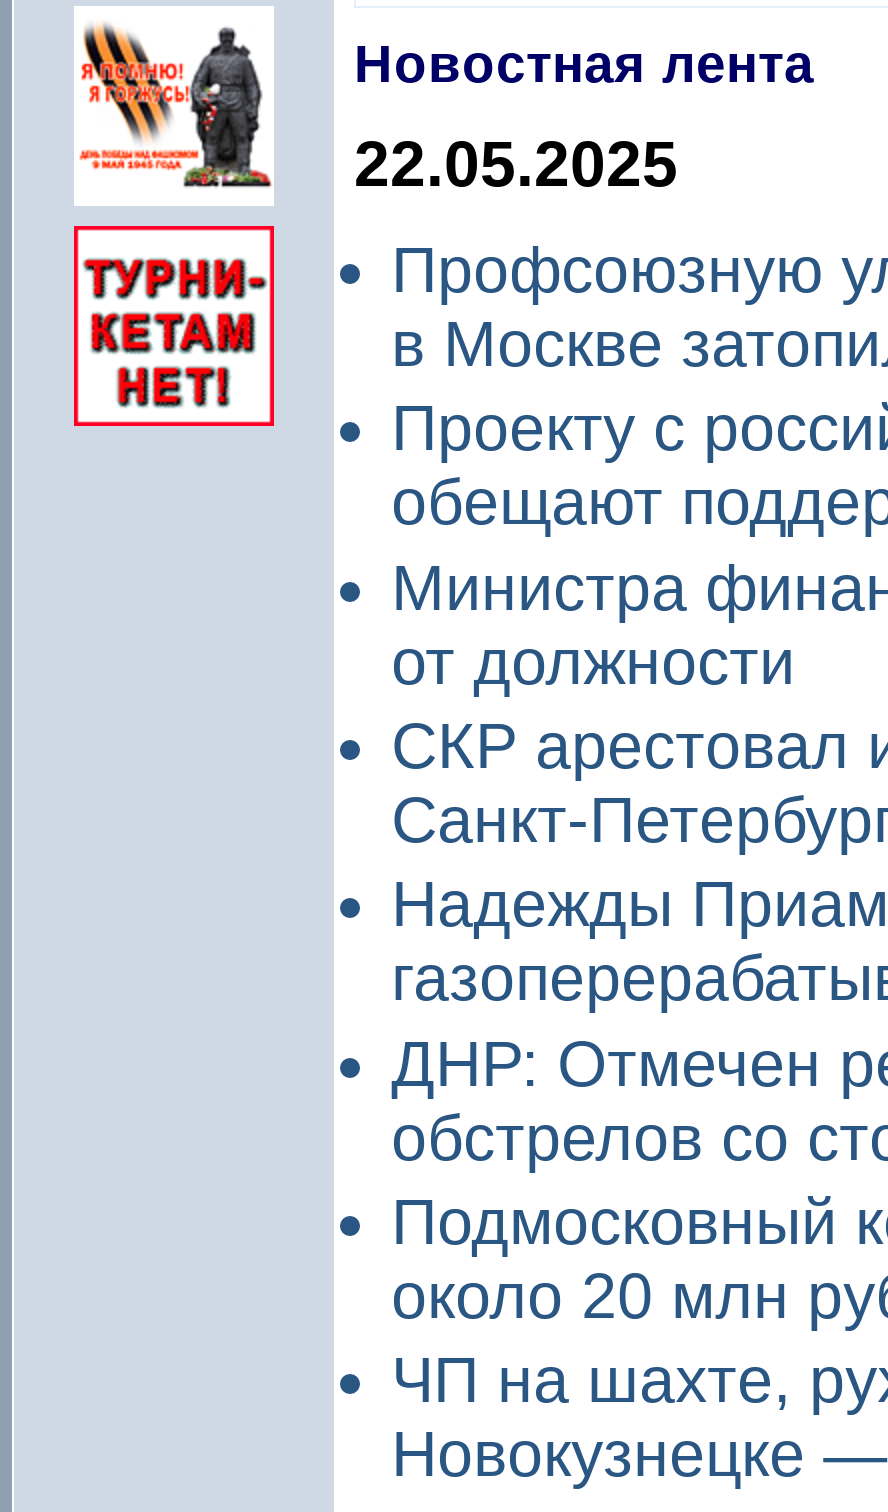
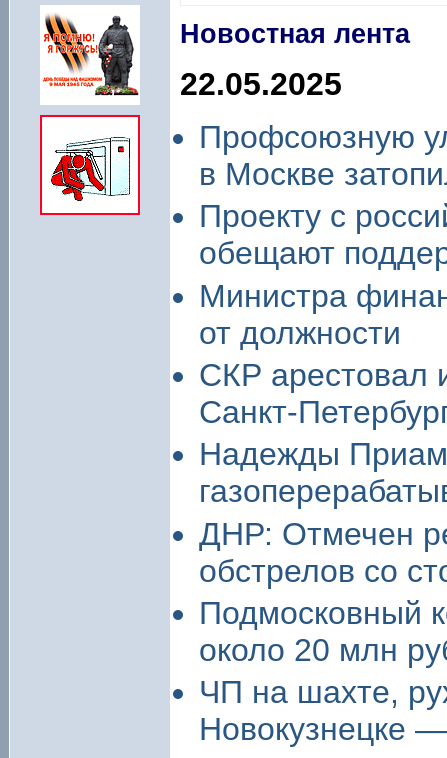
[82,256,268,410] [image] -> [44,131,137,206] [image]

